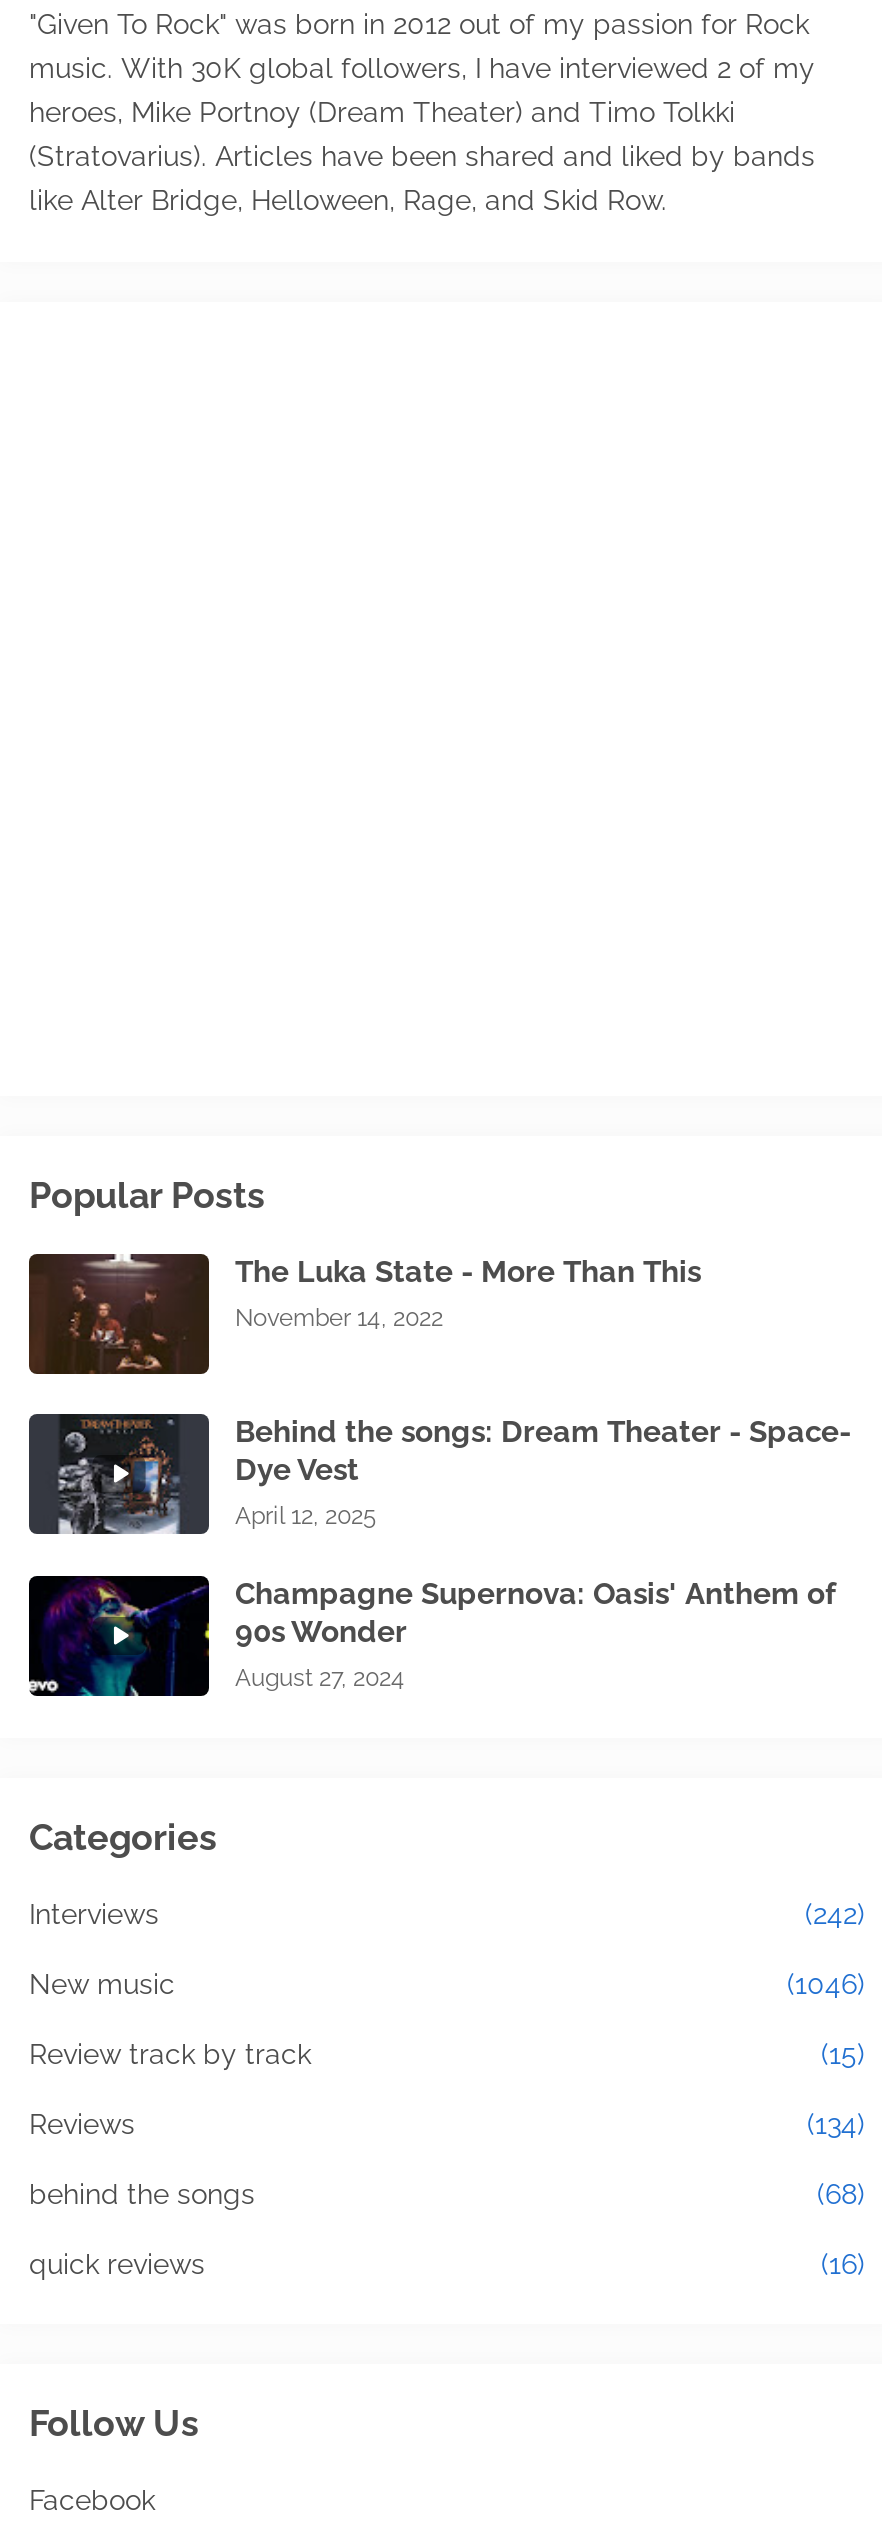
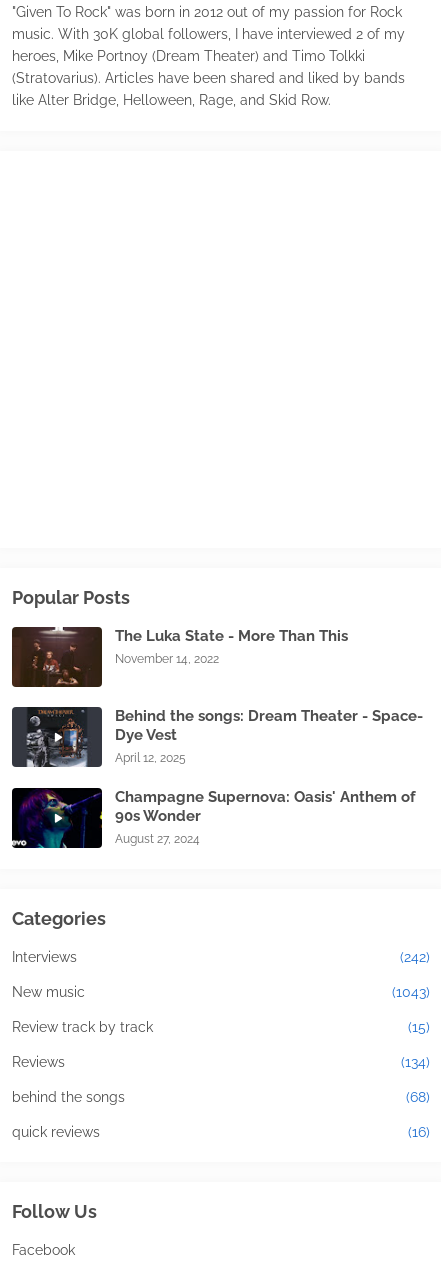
[787,1968,865,2000] (1046) -> [392,984,430,1000] (1043)

